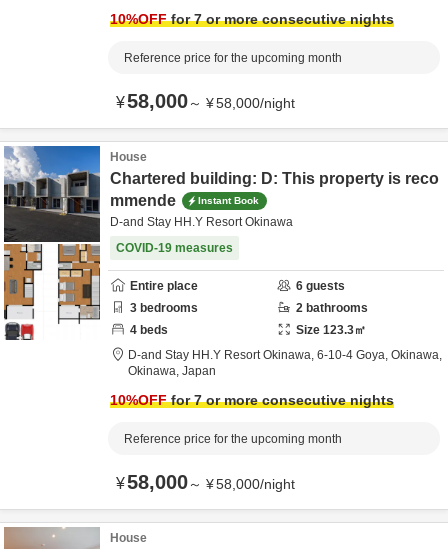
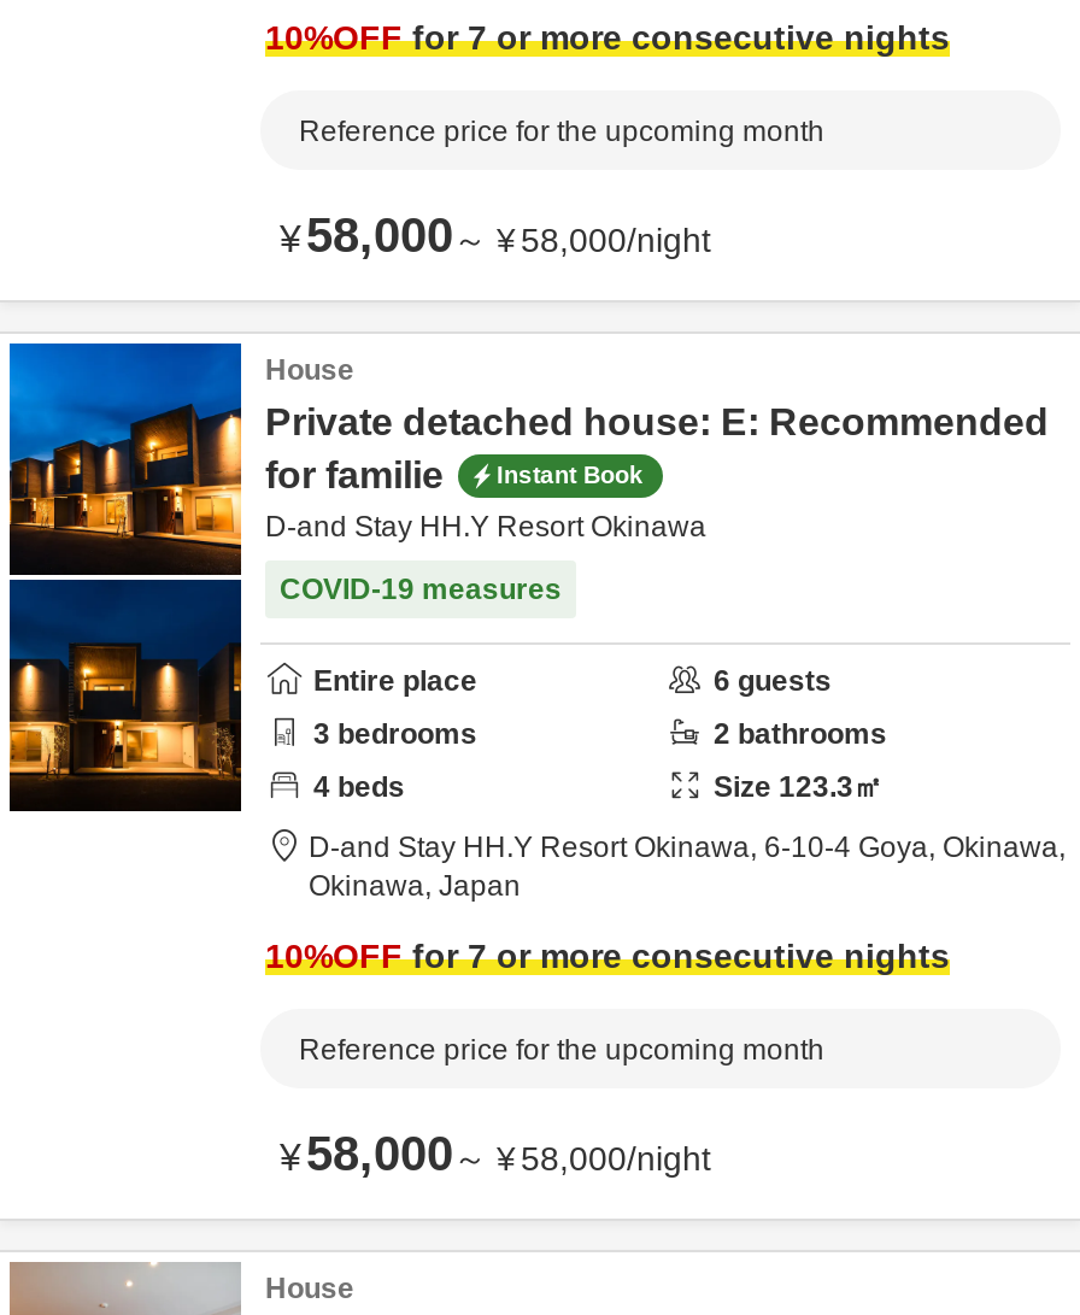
[3,146,439,341] [image] | Chartered building: D: This property is reco | mmende -> [7,341,1049,814] [image] | Private detached house: E: Recommended | for familie

